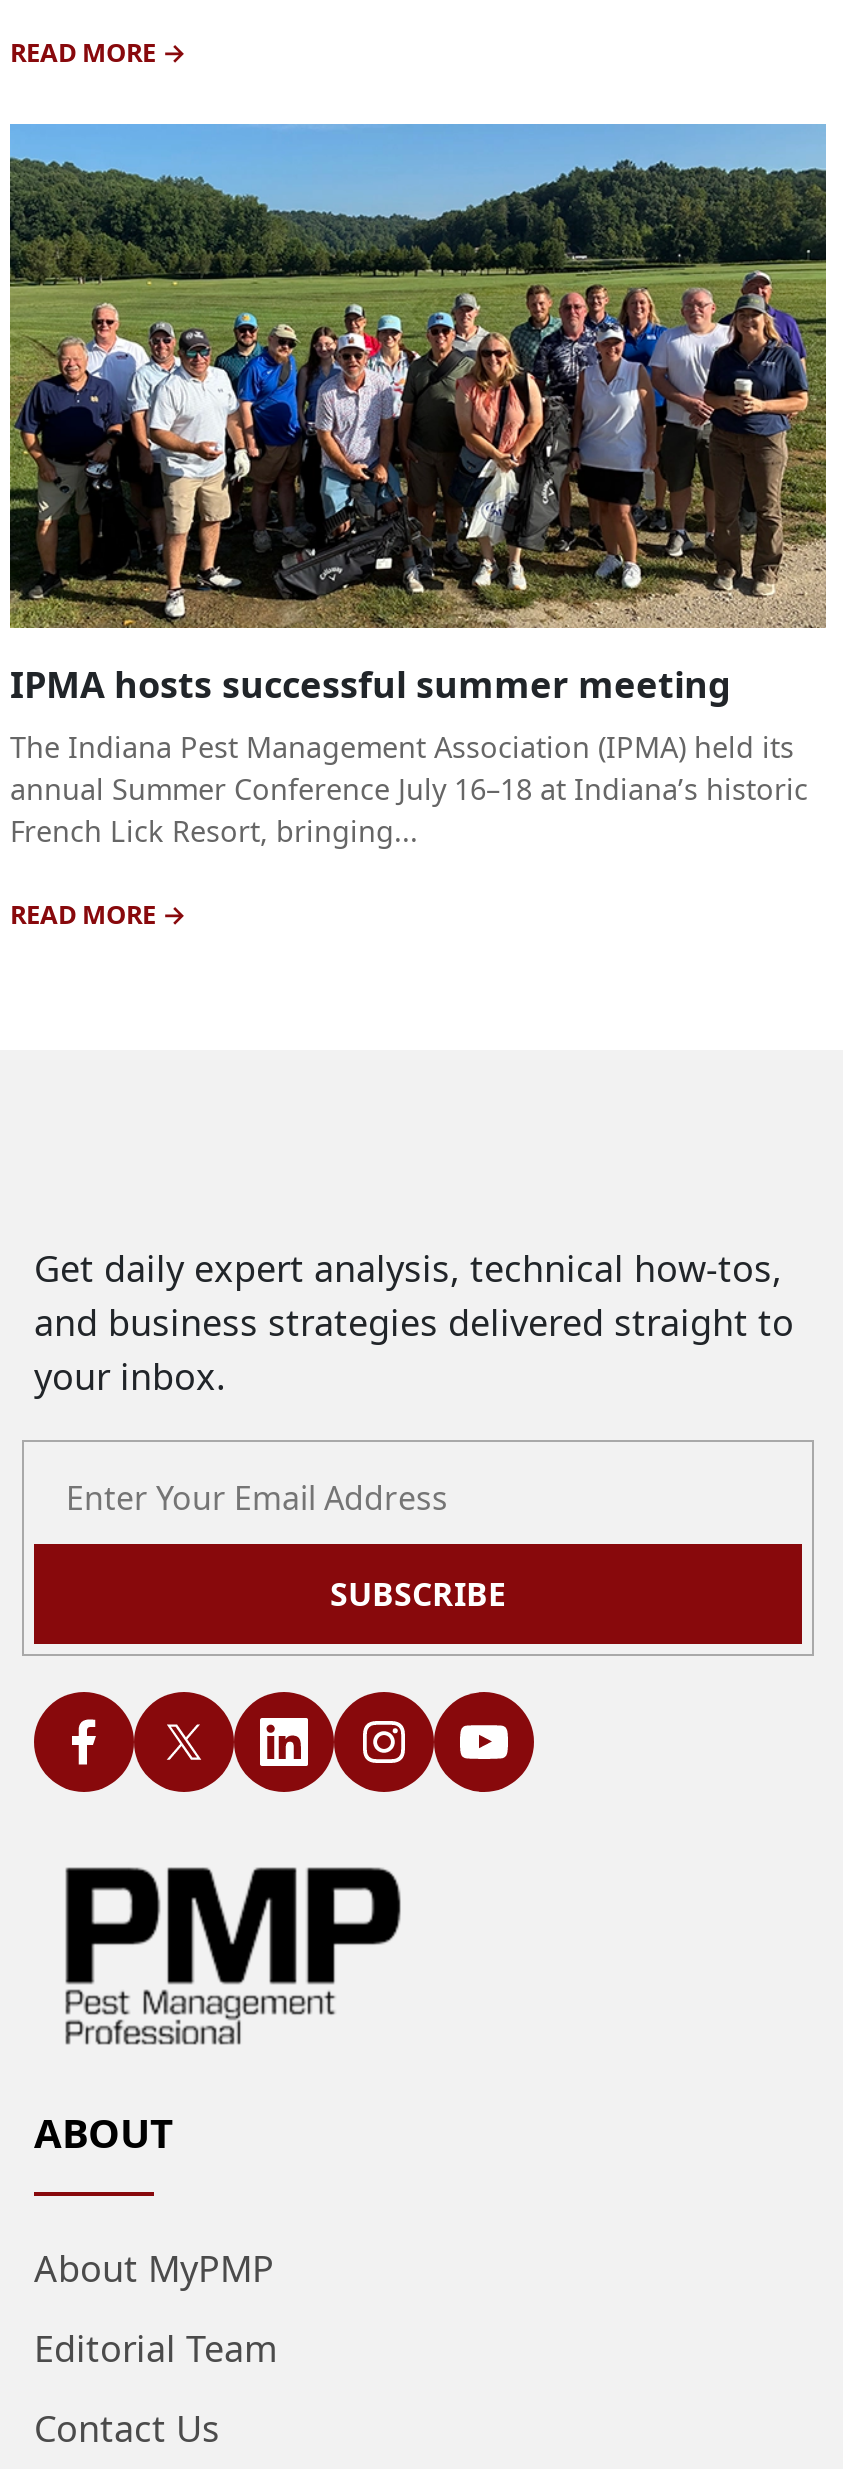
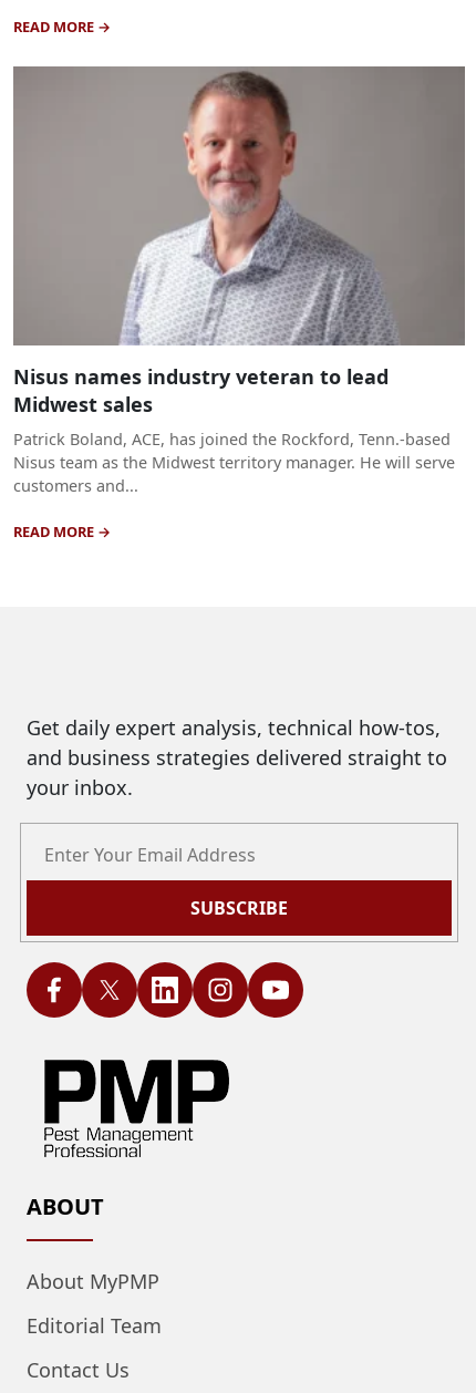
[10,122,826,850] [image] | IPMA hosts successful summer meeting | The Indiana Pest Management Association (IPMA) held its | annual Summer Conference July 16–18 at Indiana’s historic | French Lick Resort, bringing... -> [12,65,466,496] [image] | Nisus names industry veteran to lead | Midwest sales | Patrick Boland, ACE, has joined the Rockford, Tenn.-based | Nisus team as the Midwest territory manager. He will serve | customers and...

